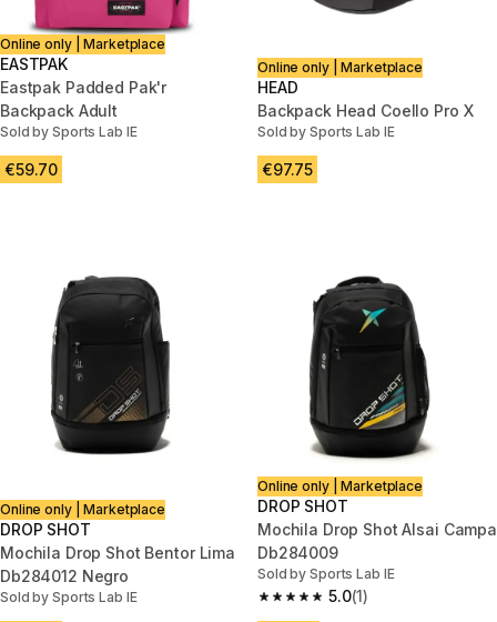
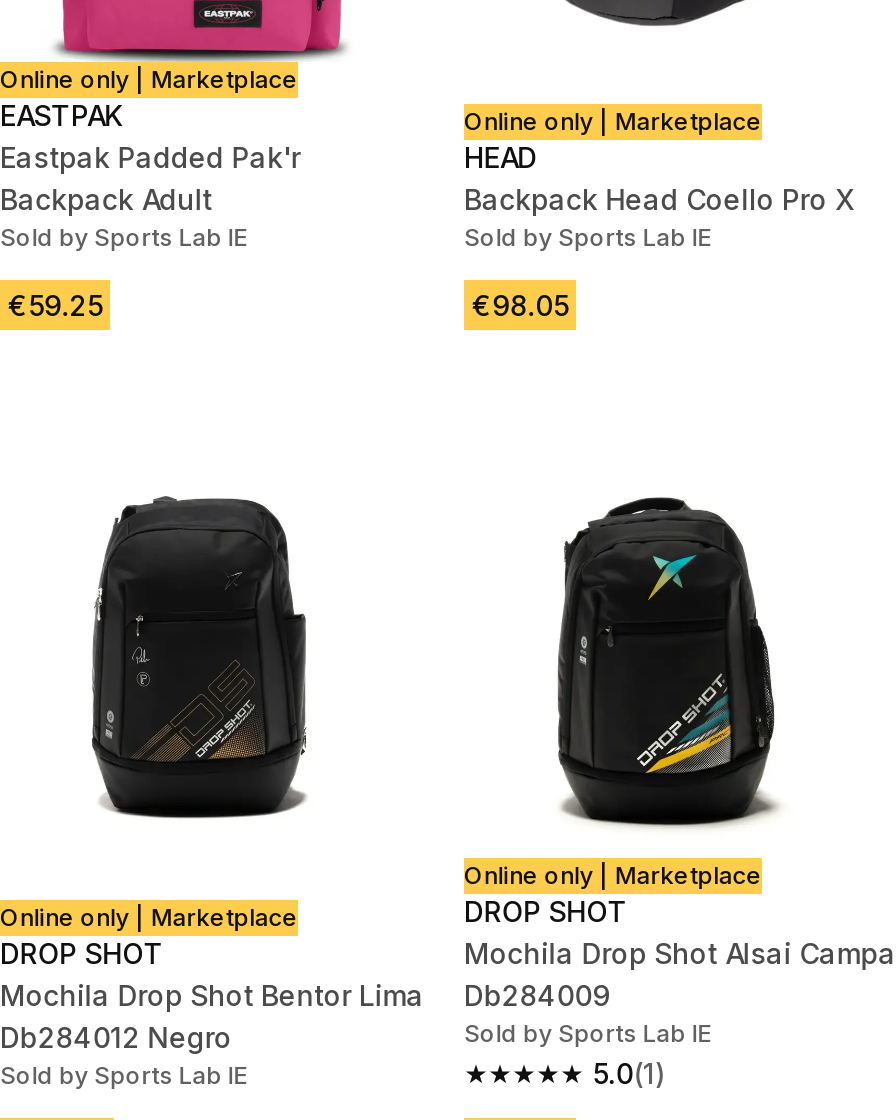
[4,160,58,179] €59.70 -> [8,288,102,322] €59.25
[262,160,313,179] €97.75 -> [472,288,568,322] €98.05

